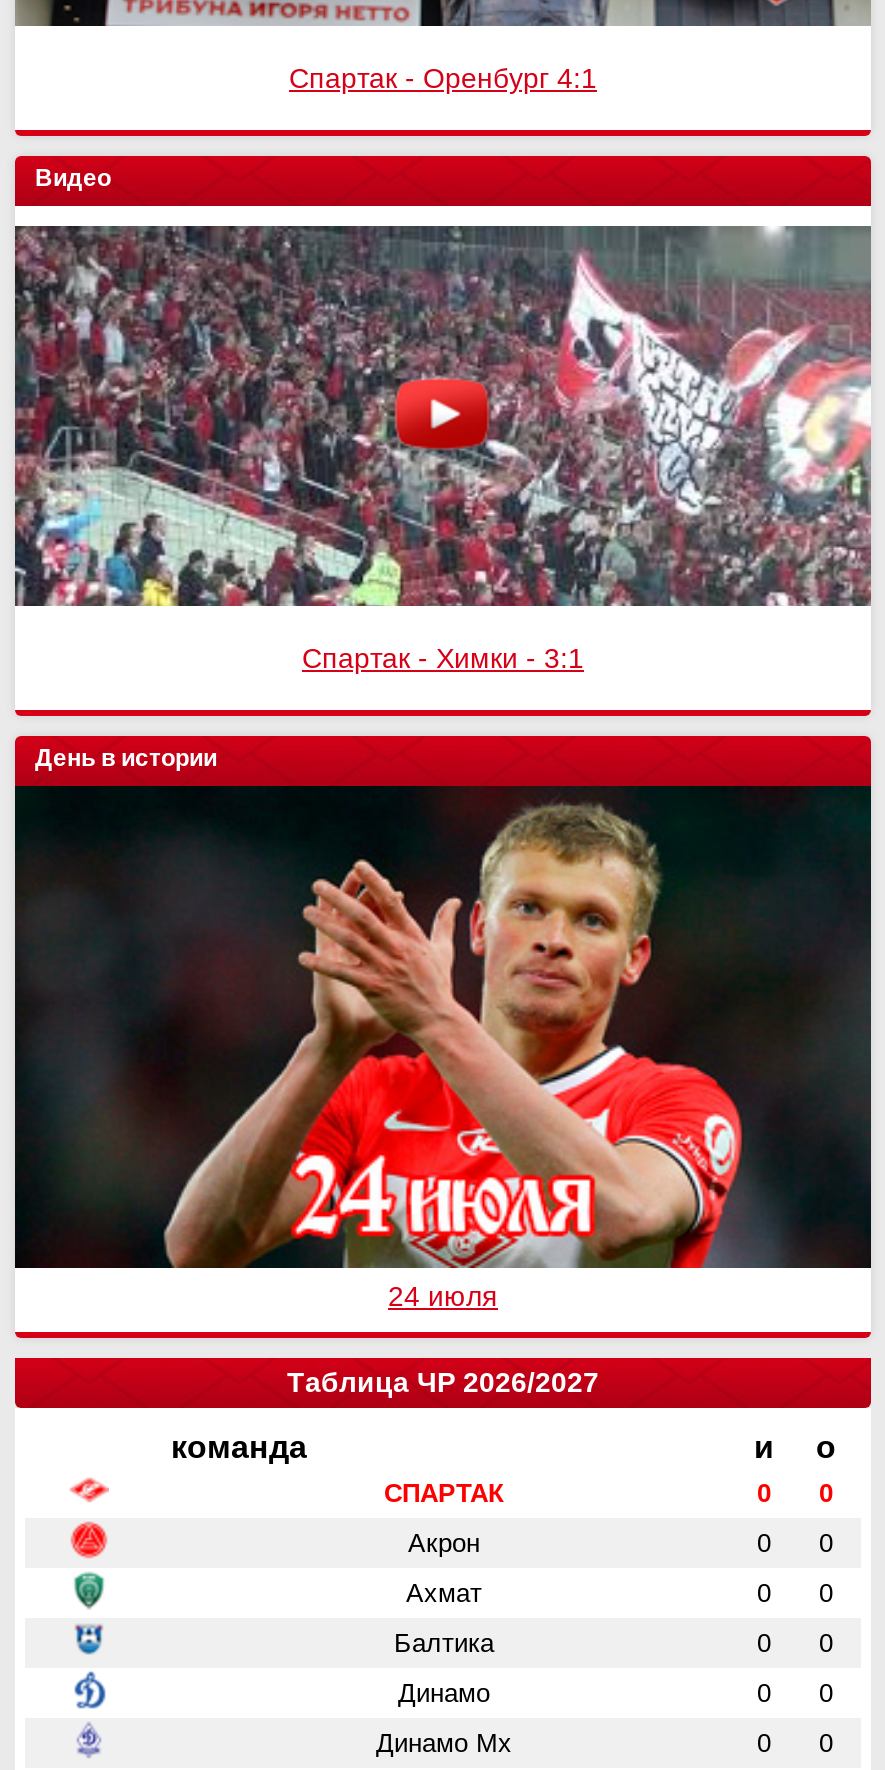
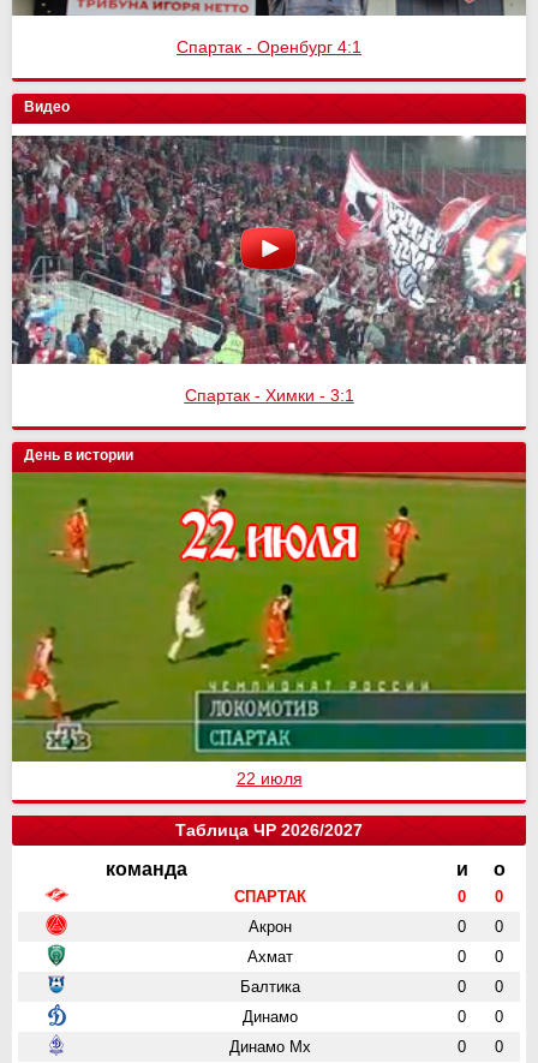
[13,784,873,1311] [image] | 24 июля -> [11,471,527,787] [image] | 22 июля

